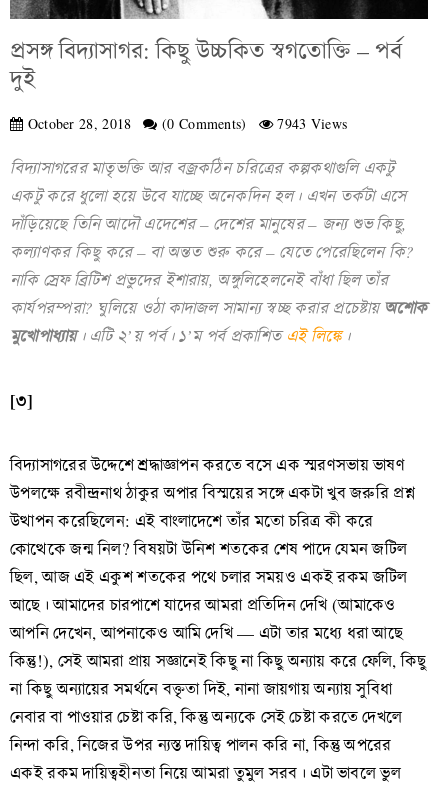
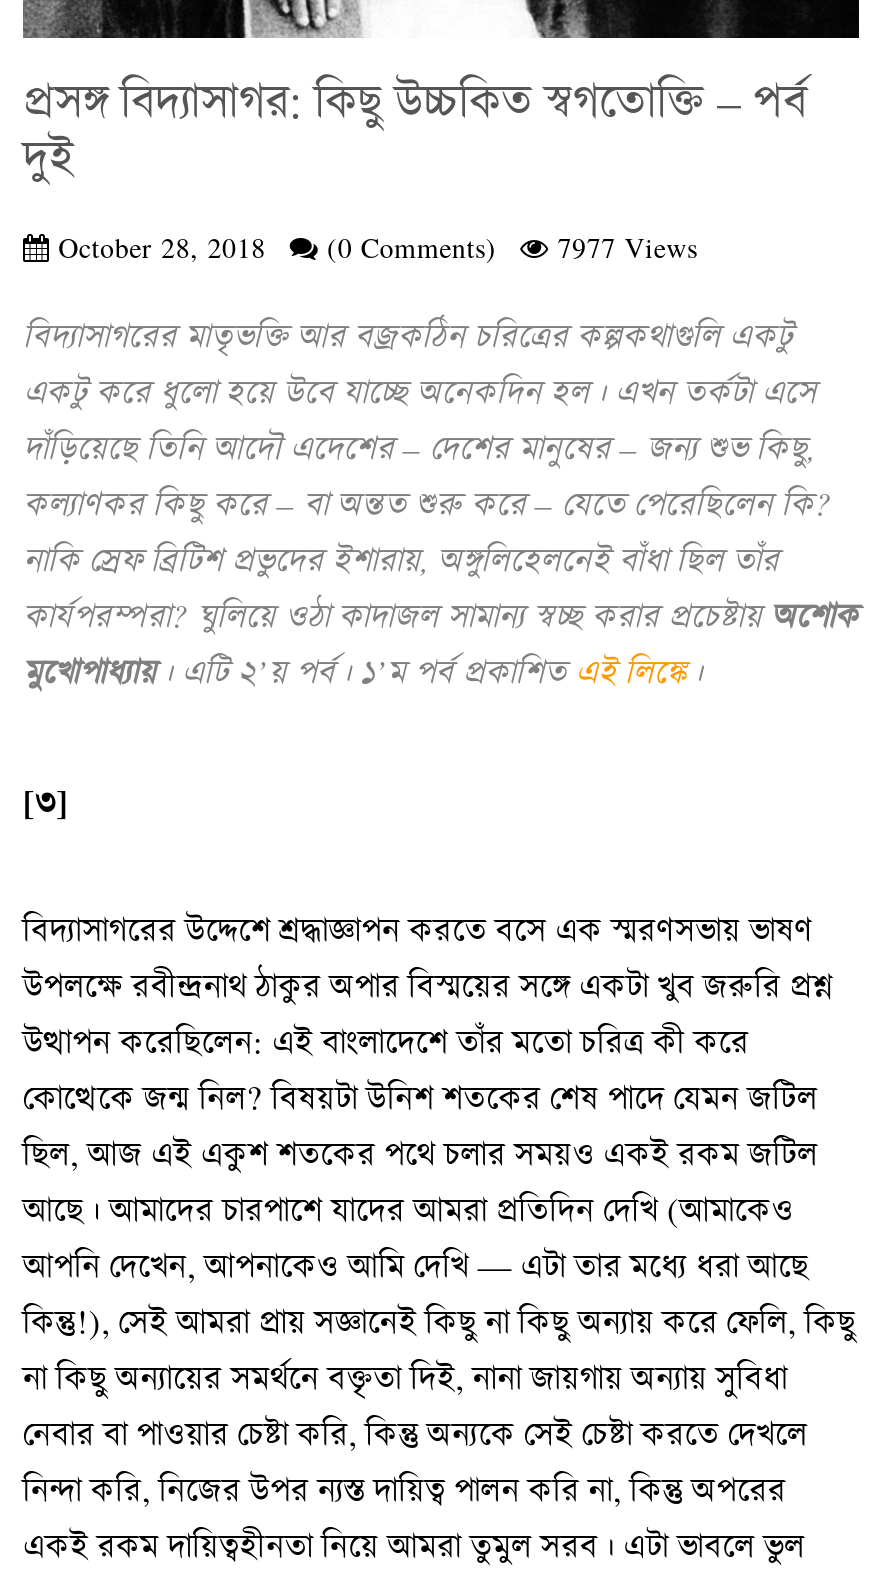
[23,114,347,133] October 28, 2018 (0 Comments) 7943 Views -> [50,227,698,265] October 28, 2018 (0 Comments) 7977 Views

